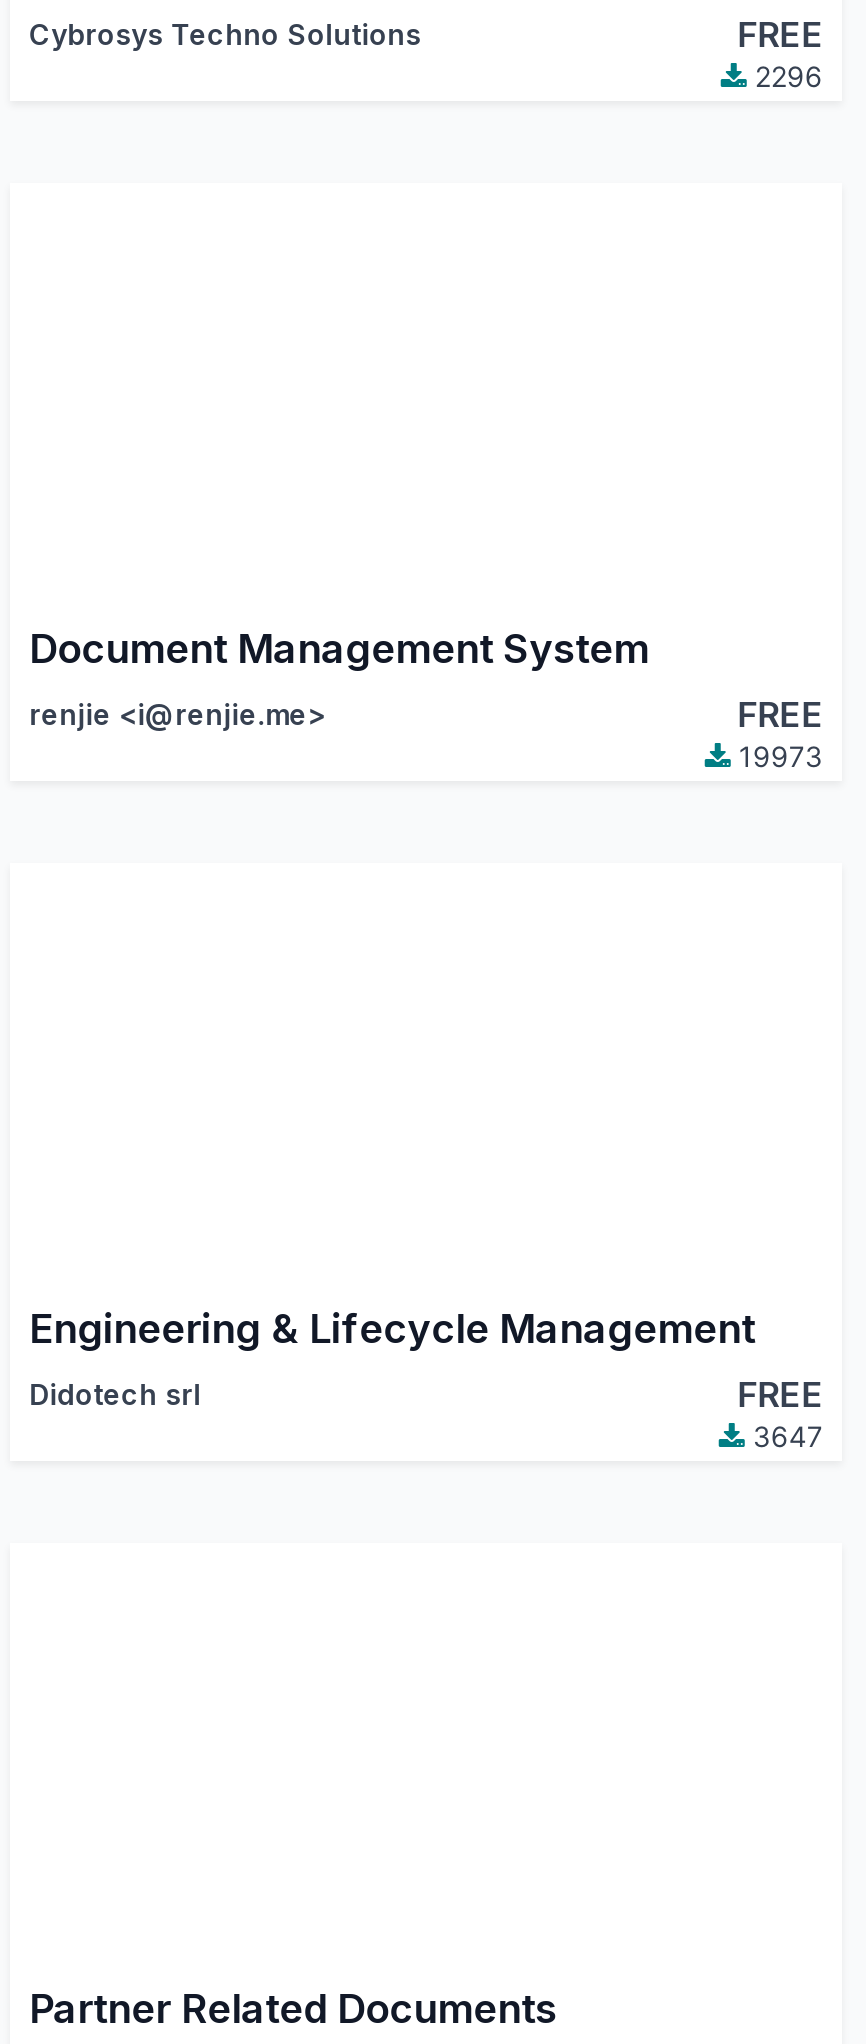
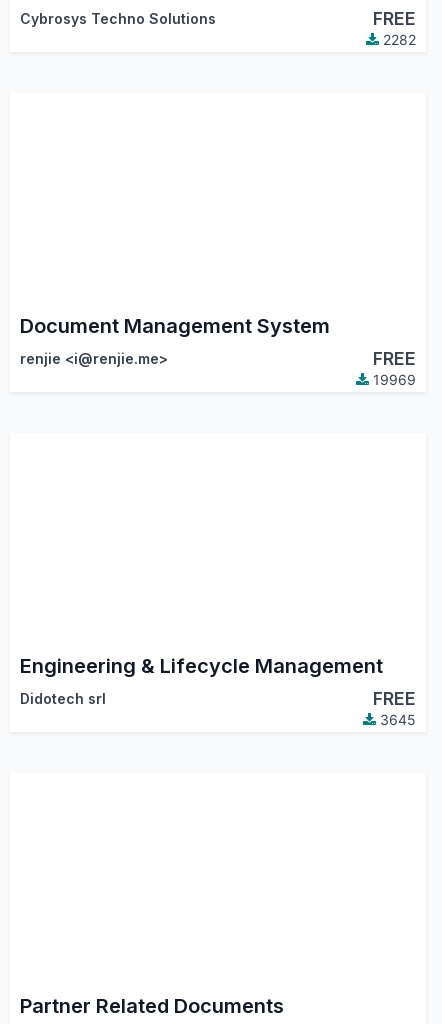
[747,58,823,92] 2296 -> [379,31,416,48] 2282
[731,739,823,773] 19973 -> [369,371,416,388] 19969
[745,1419,823,1453] 3647 -> [376,711,416,728] 3645

